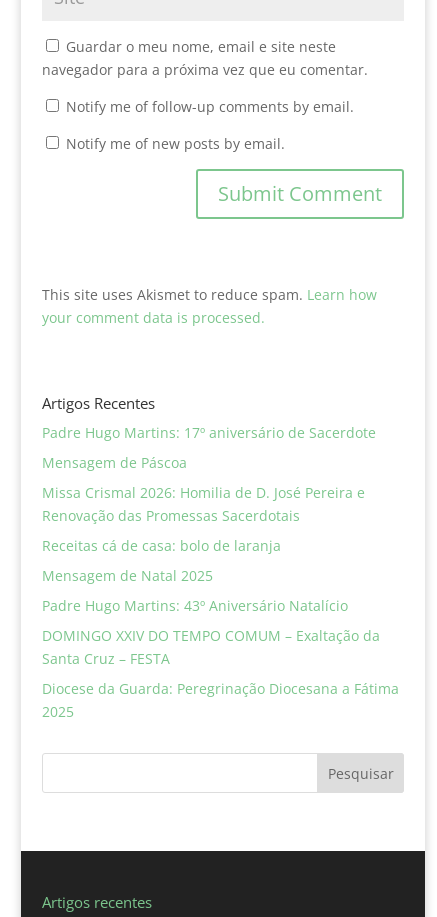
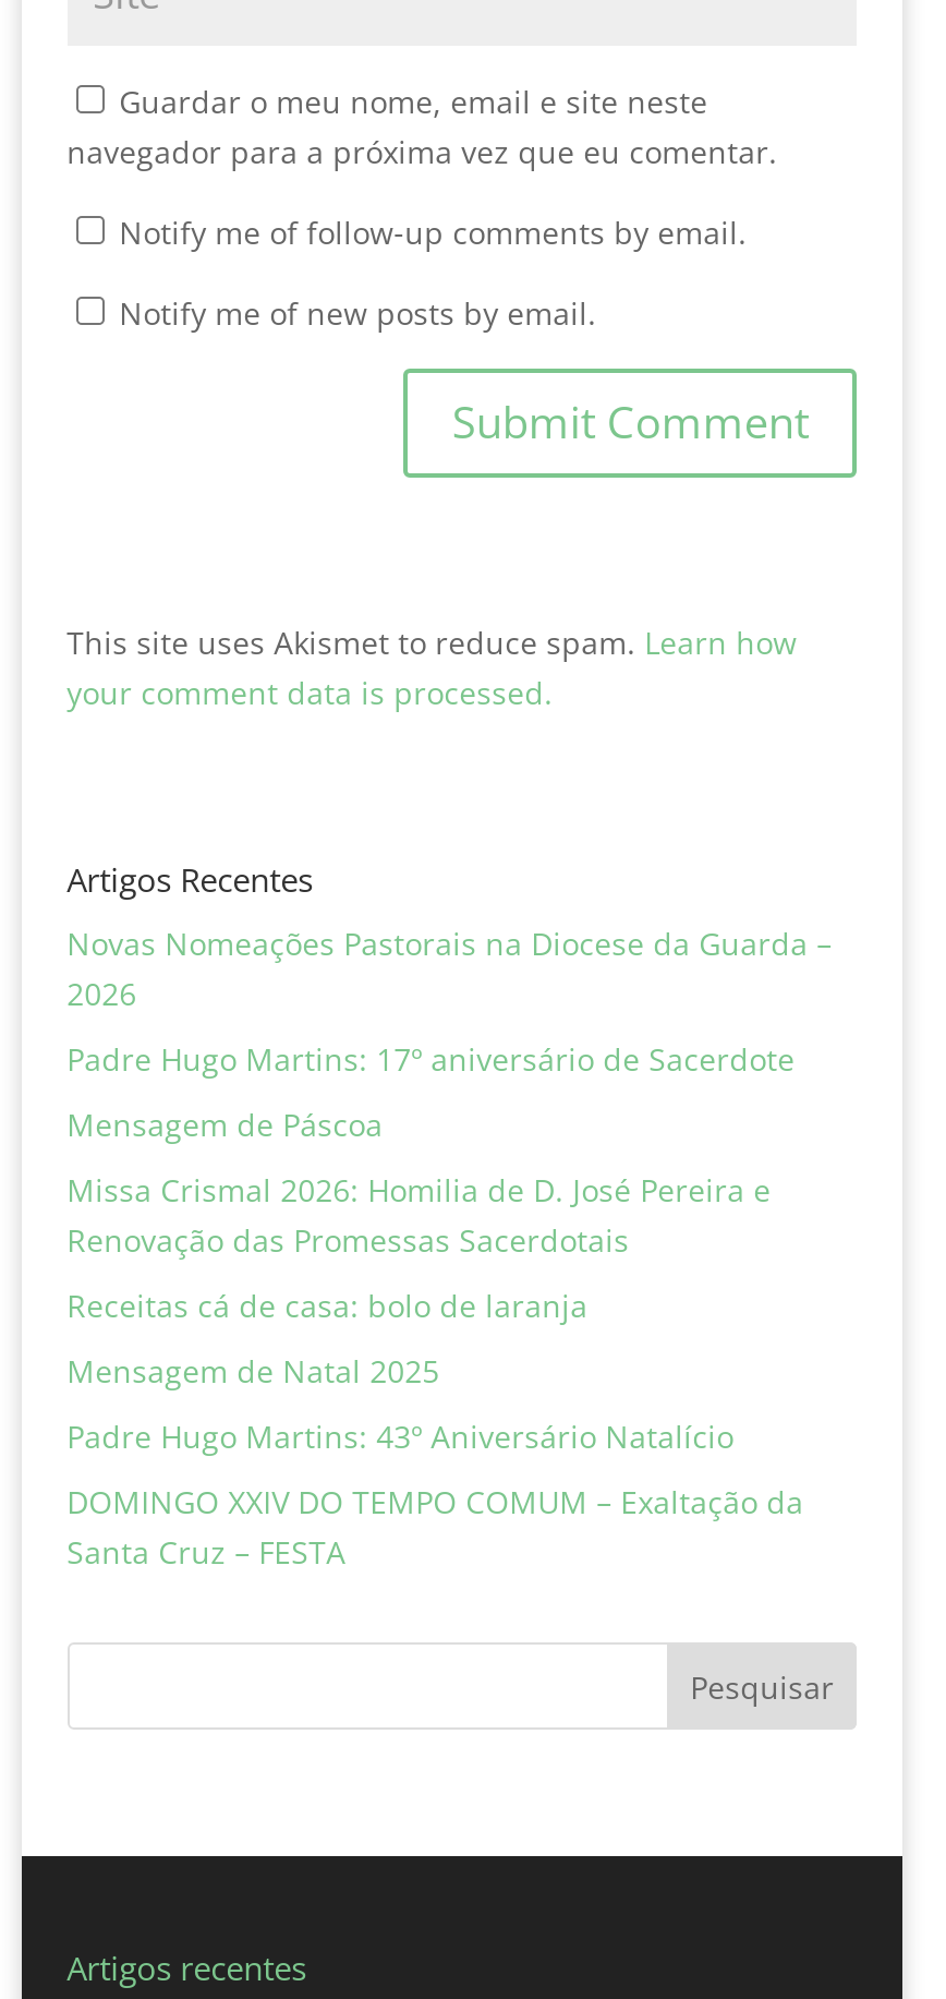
none -> [67,923,832,1014] Novas Nomeações Pastorais na Diocese da Guarda – | 2026
moved [42,423,380,668] -> [67,1038,803,1573]: Padre Hugo Martins: 17º aniversário de Sacerdote | Mensagem de Páscoa | Missa Crismal 2026: Homilia de D. José Pereira e | ... | DOMINGO XXIV DO TEMPO COMUM – Exaltação da | Santa Cruz – FESTA
[42,679,399,721] Diocese da Guarda: Peregrinação Diocesana a Fátima | 2025 -> none

